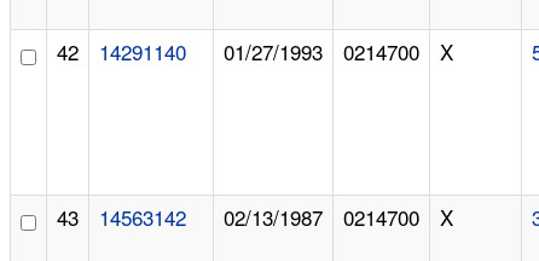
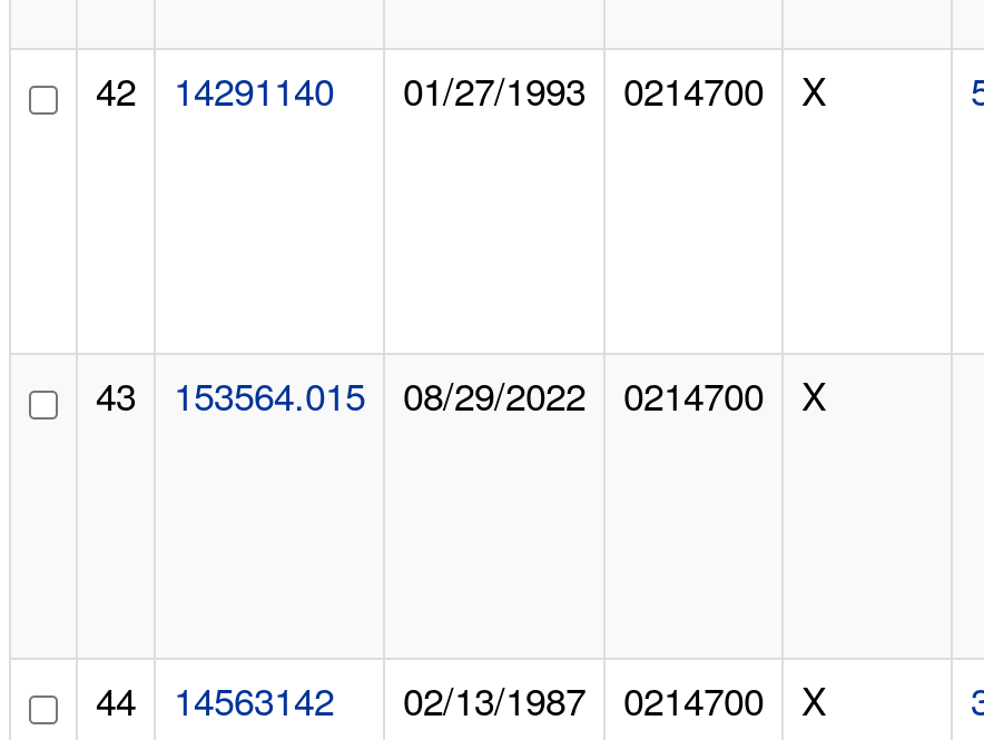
none -> [96,671,136,726] 44
none -> [174,366,826,422] 153564.015 | 08/29/2022 | 0214700 | X

